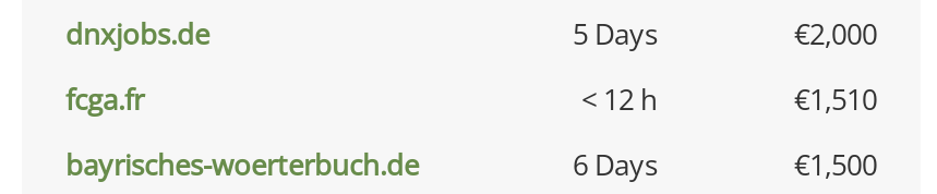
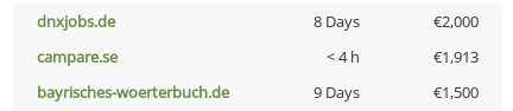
[573,14,658,53] 5 Days -> [313,11,359,32] 8 Days
[65,80,877,119] fcga.fr | < 12 h | €1,510 -> [37,46,479,67] campare.se | < 4 h | €1,913
[573,145,658,184] 6 Days -> [313,81,359,103] 9 Days

